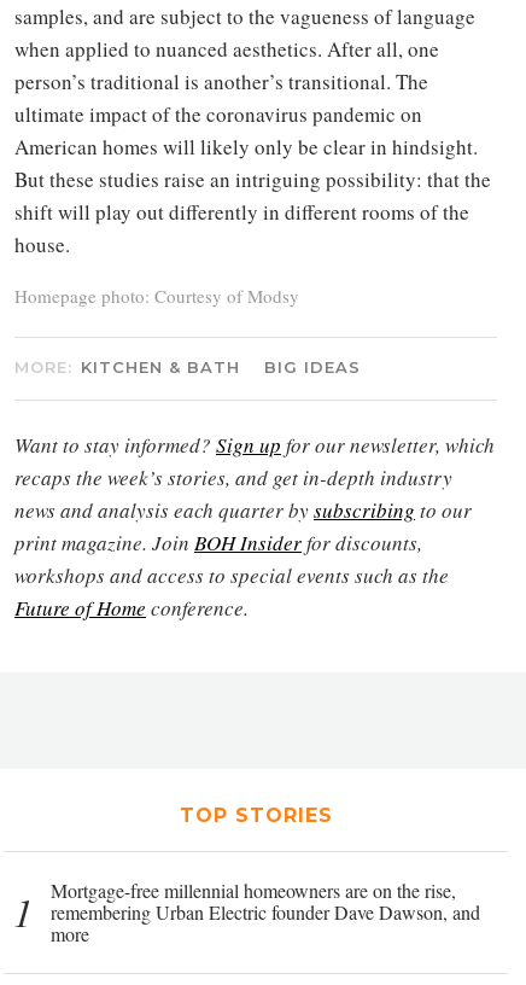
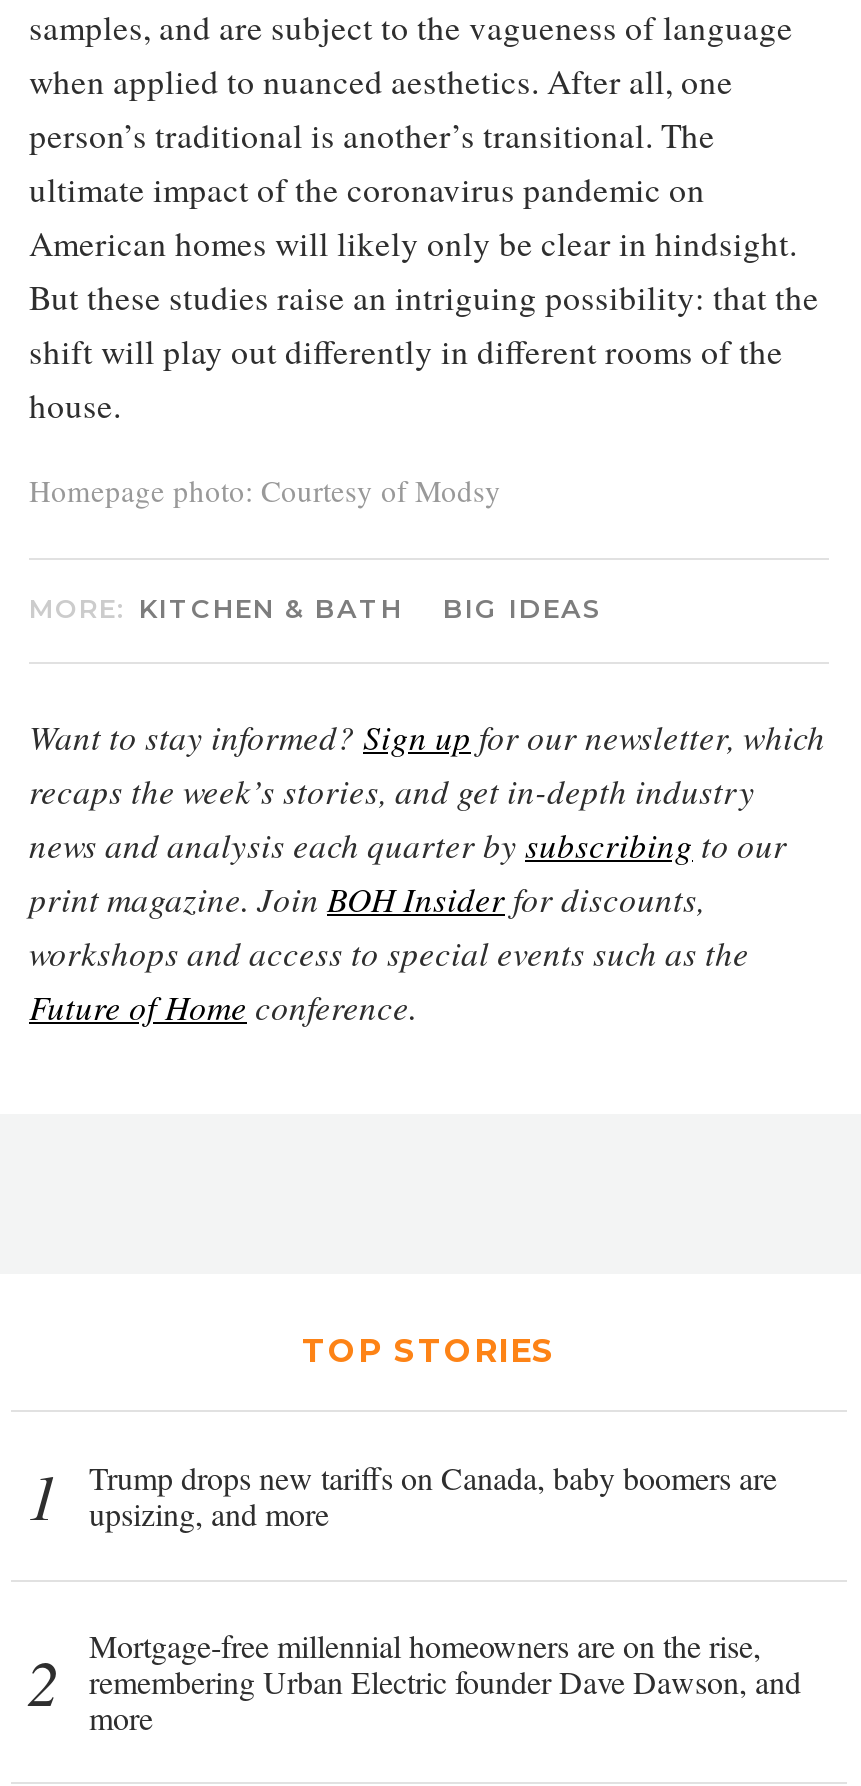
none -> [27,1457,777,1725] Trump drops new tariffs on Canada, baby boomers are | upsizing, and more | 2

